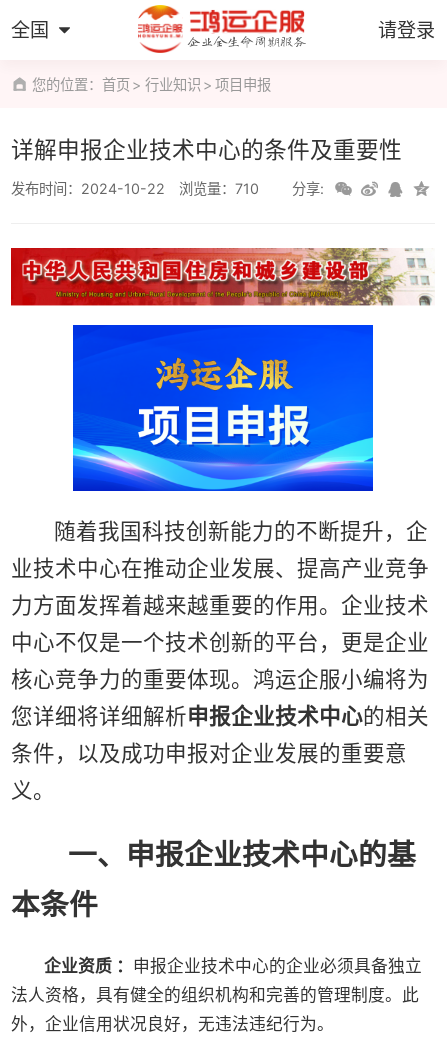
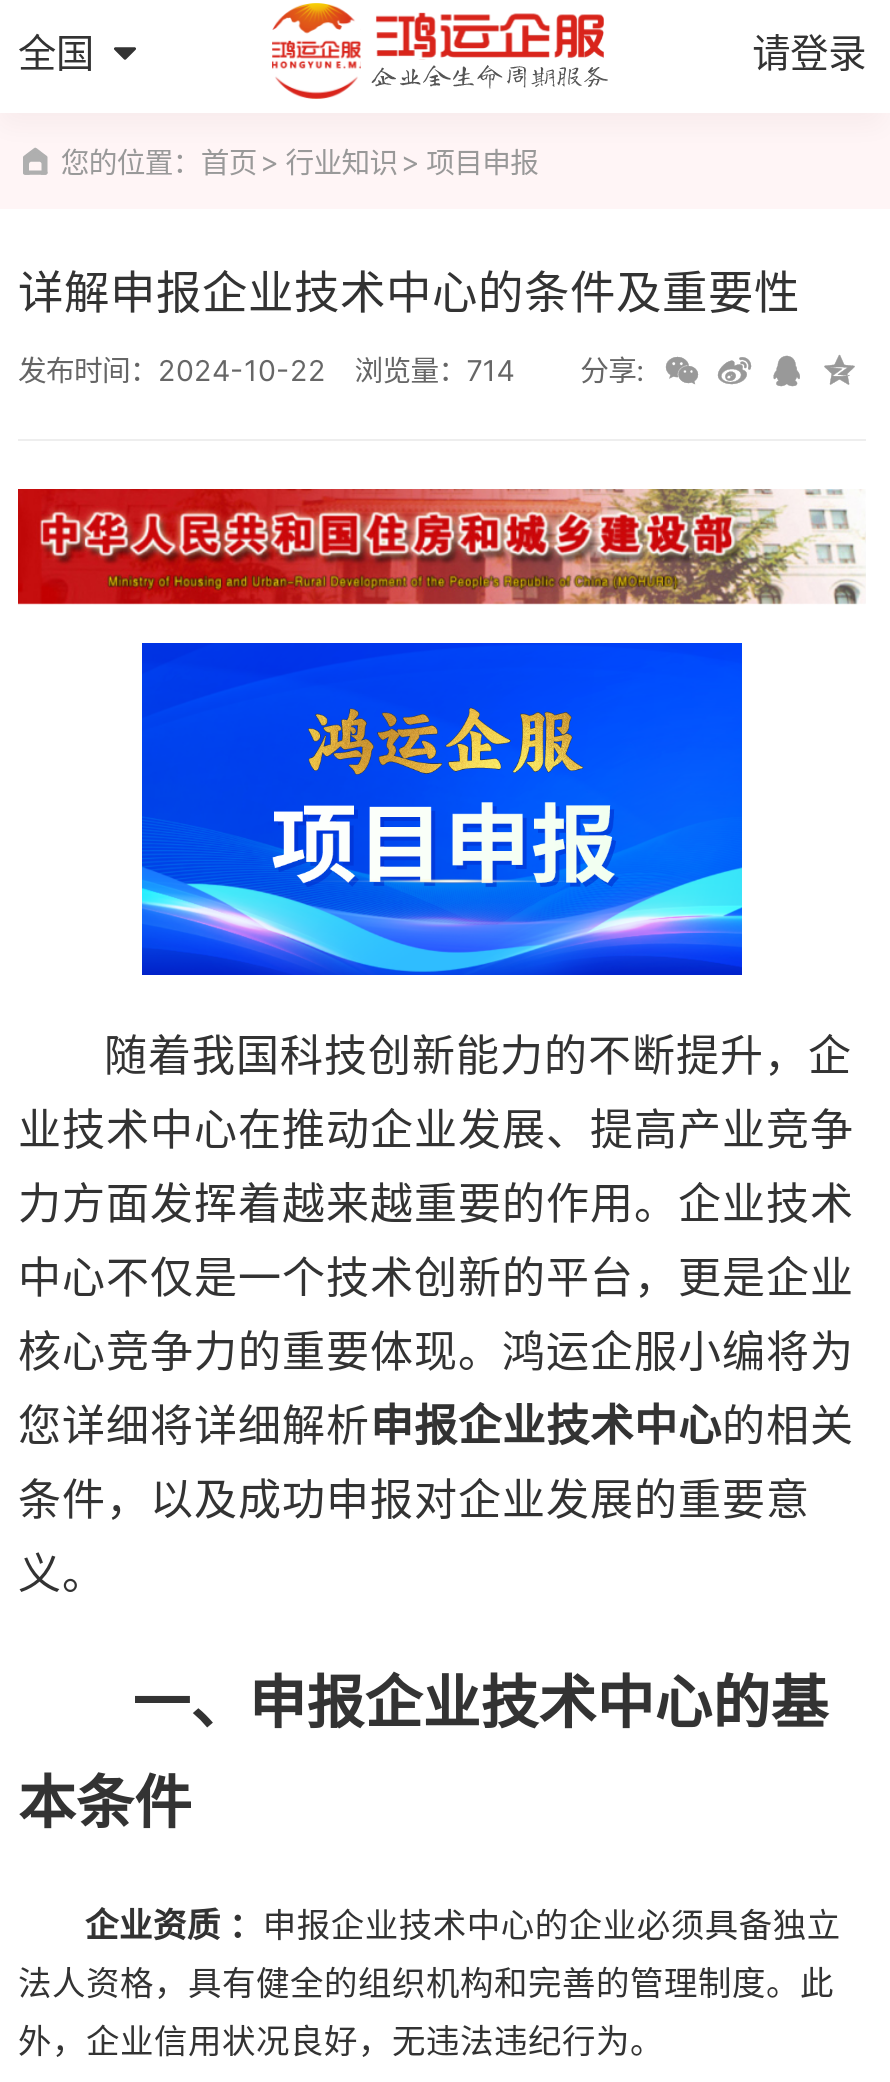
[11,180,324,197] 发布时间：2024-10-22 浏览量：710 分享: -> [18,353,644,387] 发布时间：2024-10-22 浏览量：714 分享:

